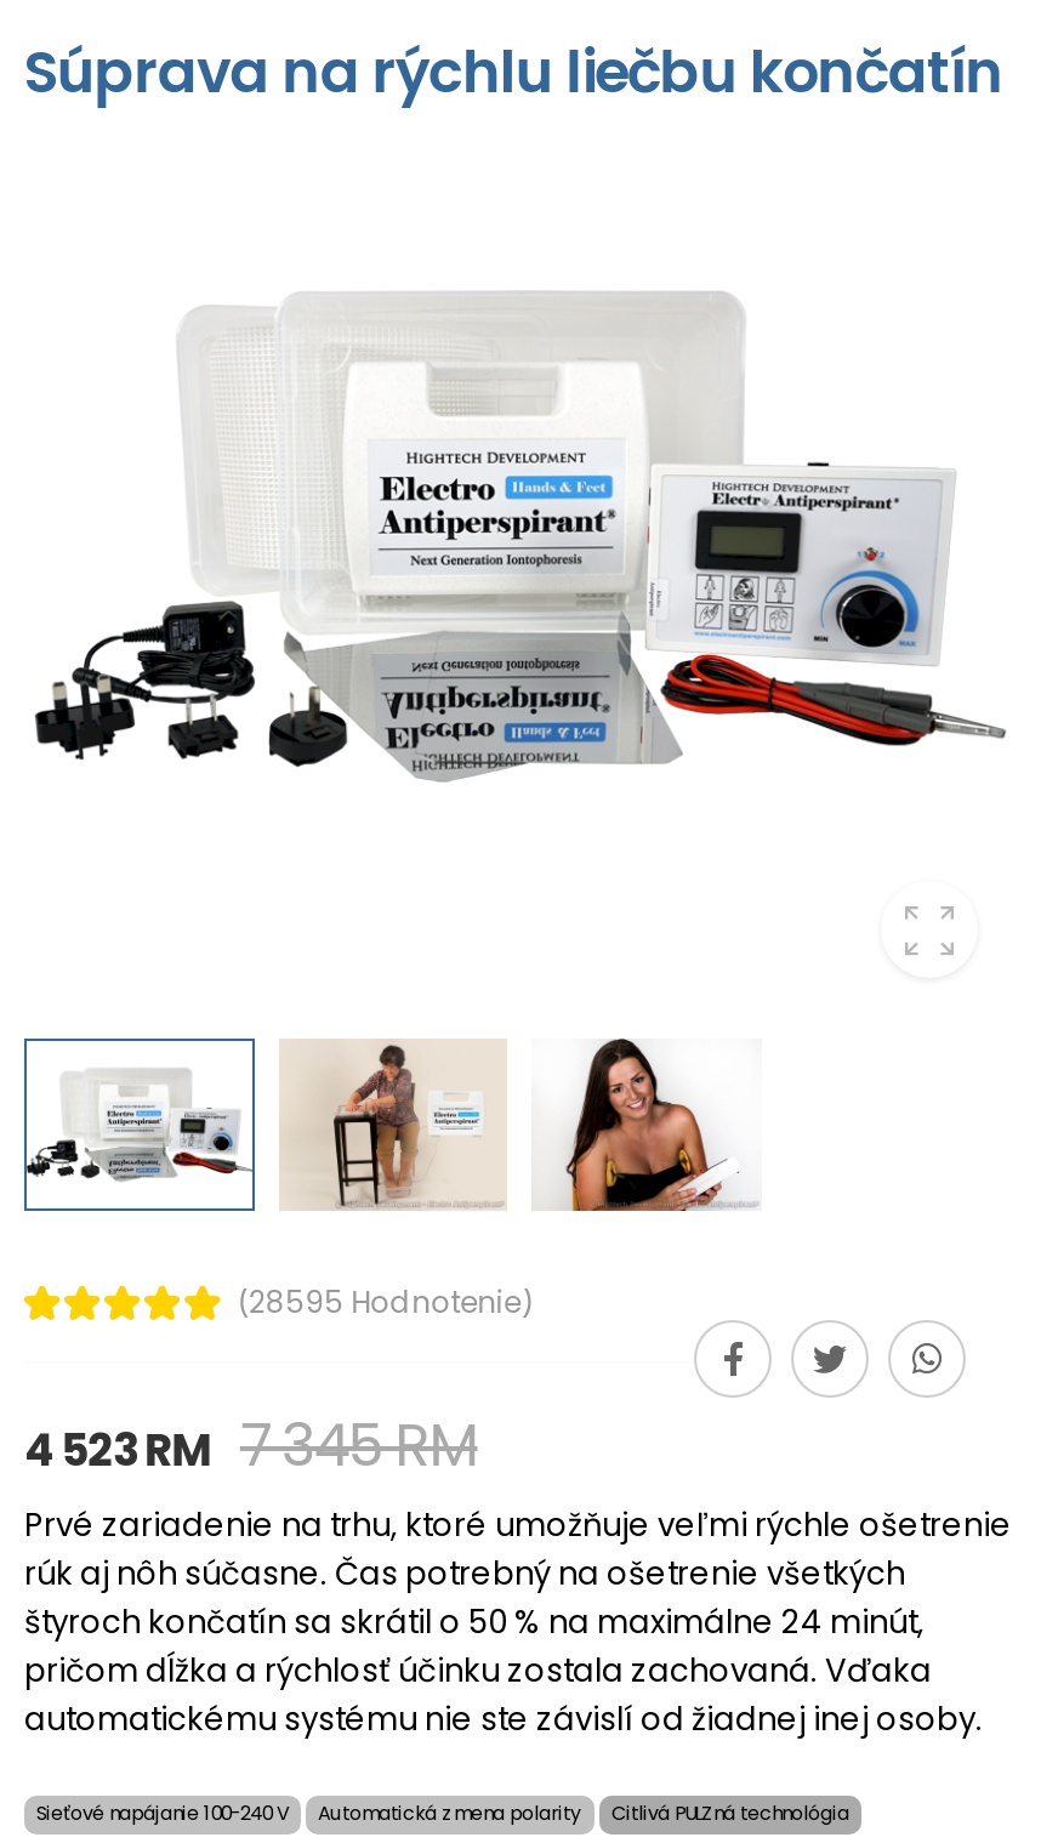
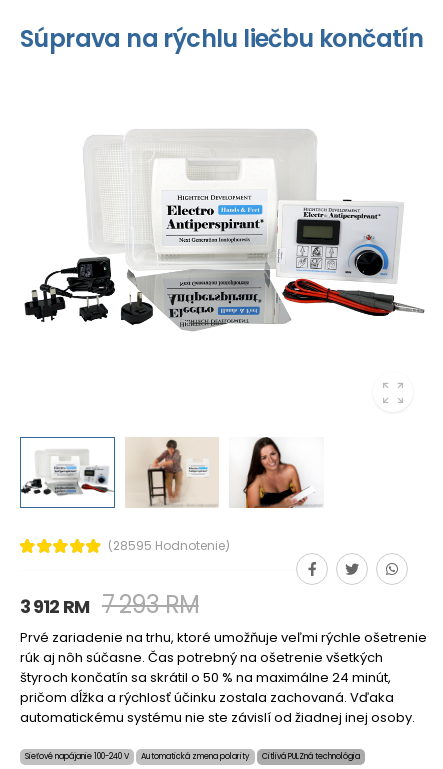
[24,1404,477,1484] 4 523 RM 7 345 RM -> [20,588,199,621] 3 912 RM 7 293 RM

